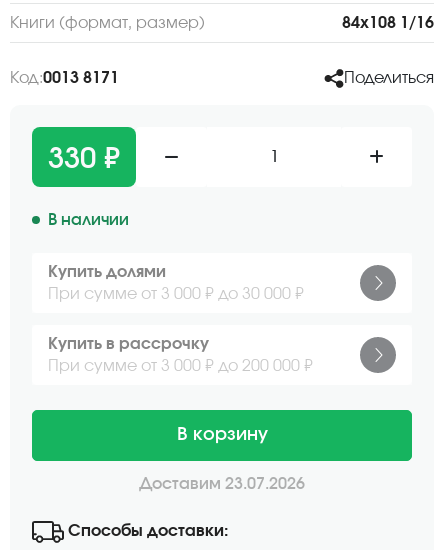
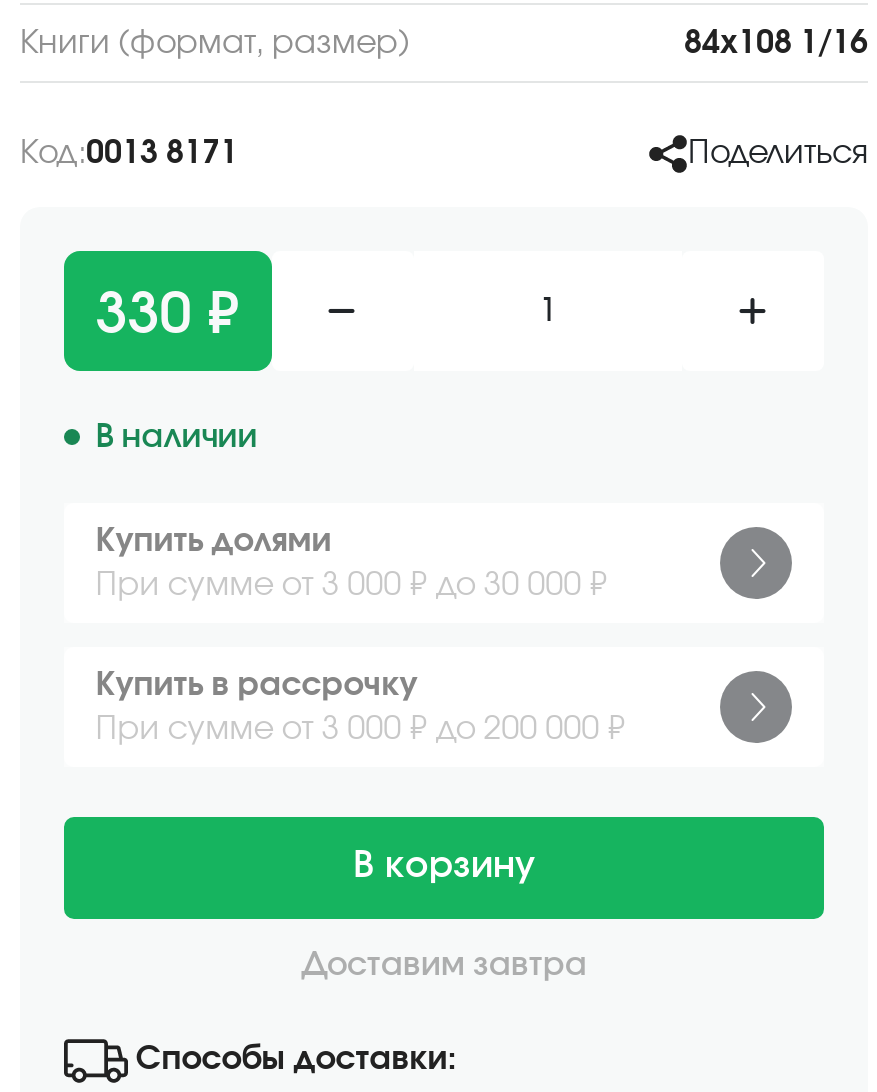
[139,476,305,492] Доставим 23.07.2026 -> [301,948,587,980] Доставим завтра

